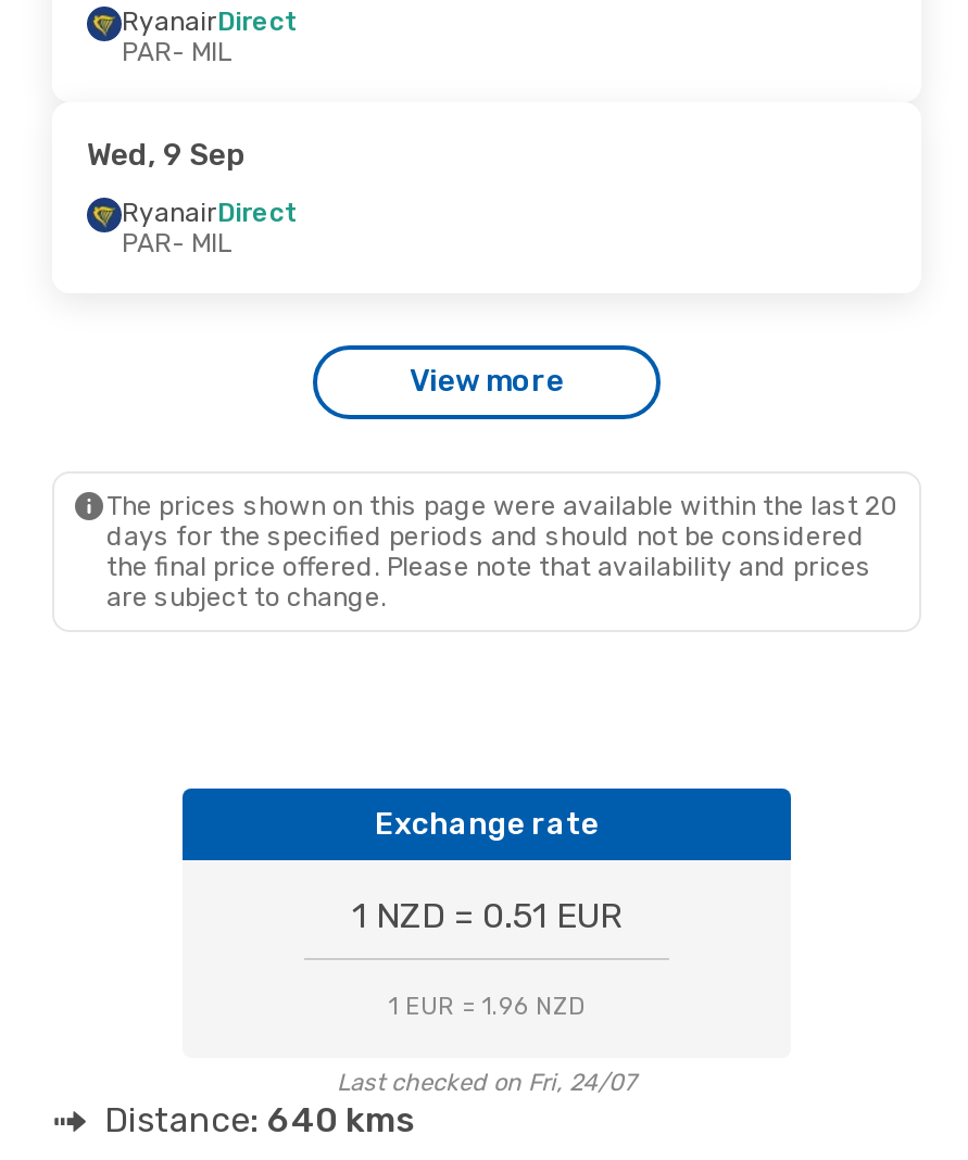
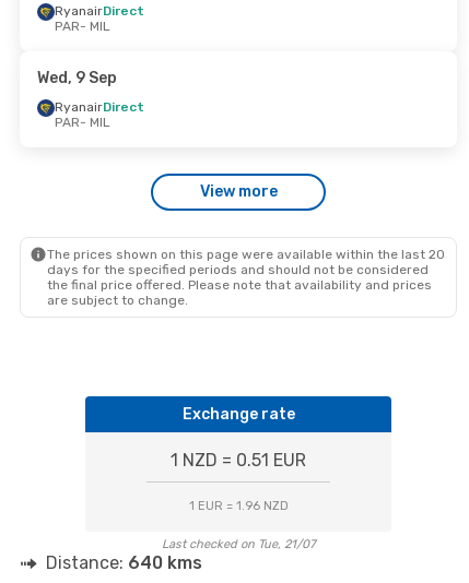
[337,1068,637,1097] Last checked on Fri, 24/07 -> [161,537,315,551] Last checked on Tue, 21/07

